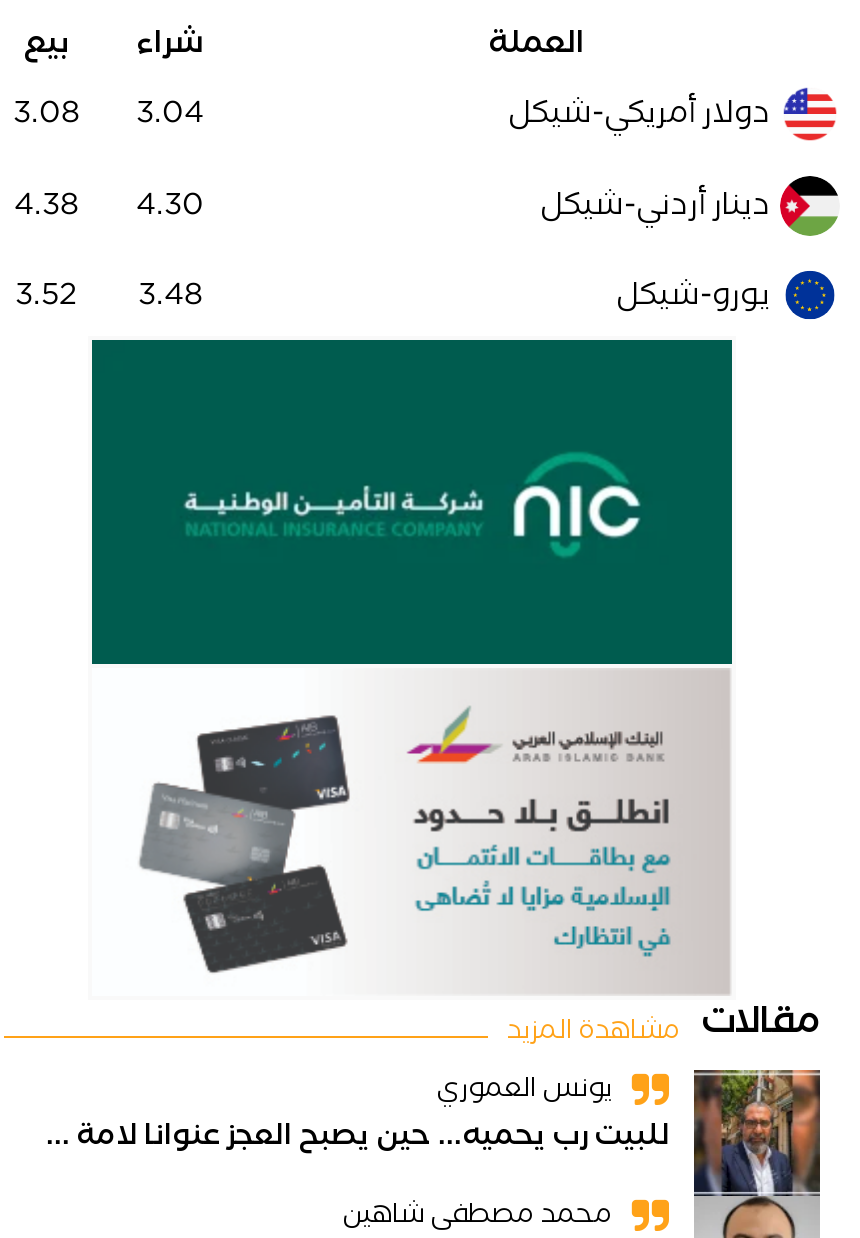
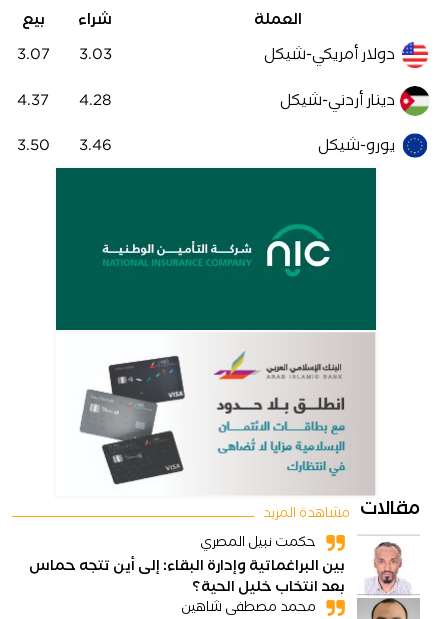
[13,92,79,136] 3.08 -> [16,44,49,66] 3.07
[136,92,204,136] 3.04 -> [78,44,111,66] 3.03
[14,184,78,228] 4.38 -> [17,90,49,112] 4.37
[136,184,204,228] 4.30 -> [79,90,111,112] 4.28
[15,274,77,318] 3.52 -> [16,135,49,157] 3.50
[138,274,202,318] 3.48 -> [78,135,111,157] 3.46
[46,1068,822,1198] [image] | يونس العموري | للبيت رب يحميه... حين يصبح العجز عنوانا لامة ... -> [29,533,420,599] [image] | حكمت نبيل المصري | بين البراغماتية وإدارة البقاء: إلى أين تتجه حماس | بعد انتخاب خليل الحية؟

